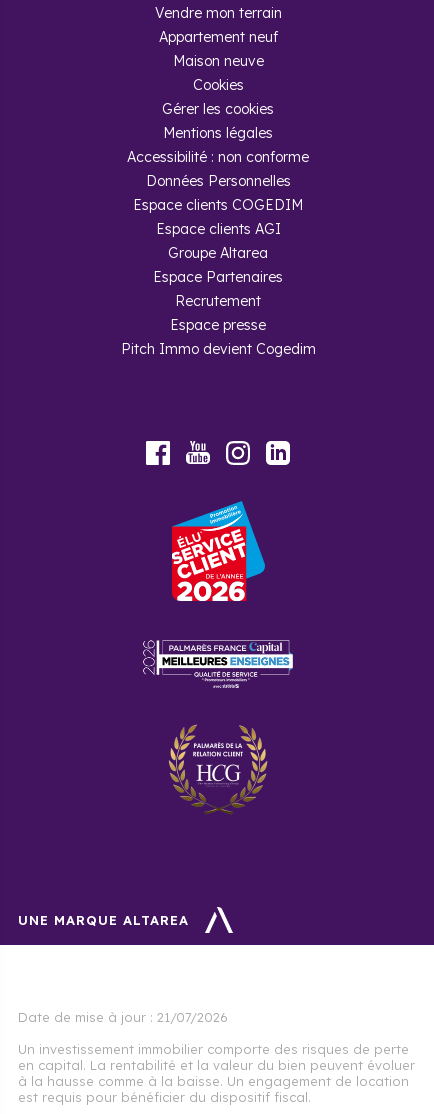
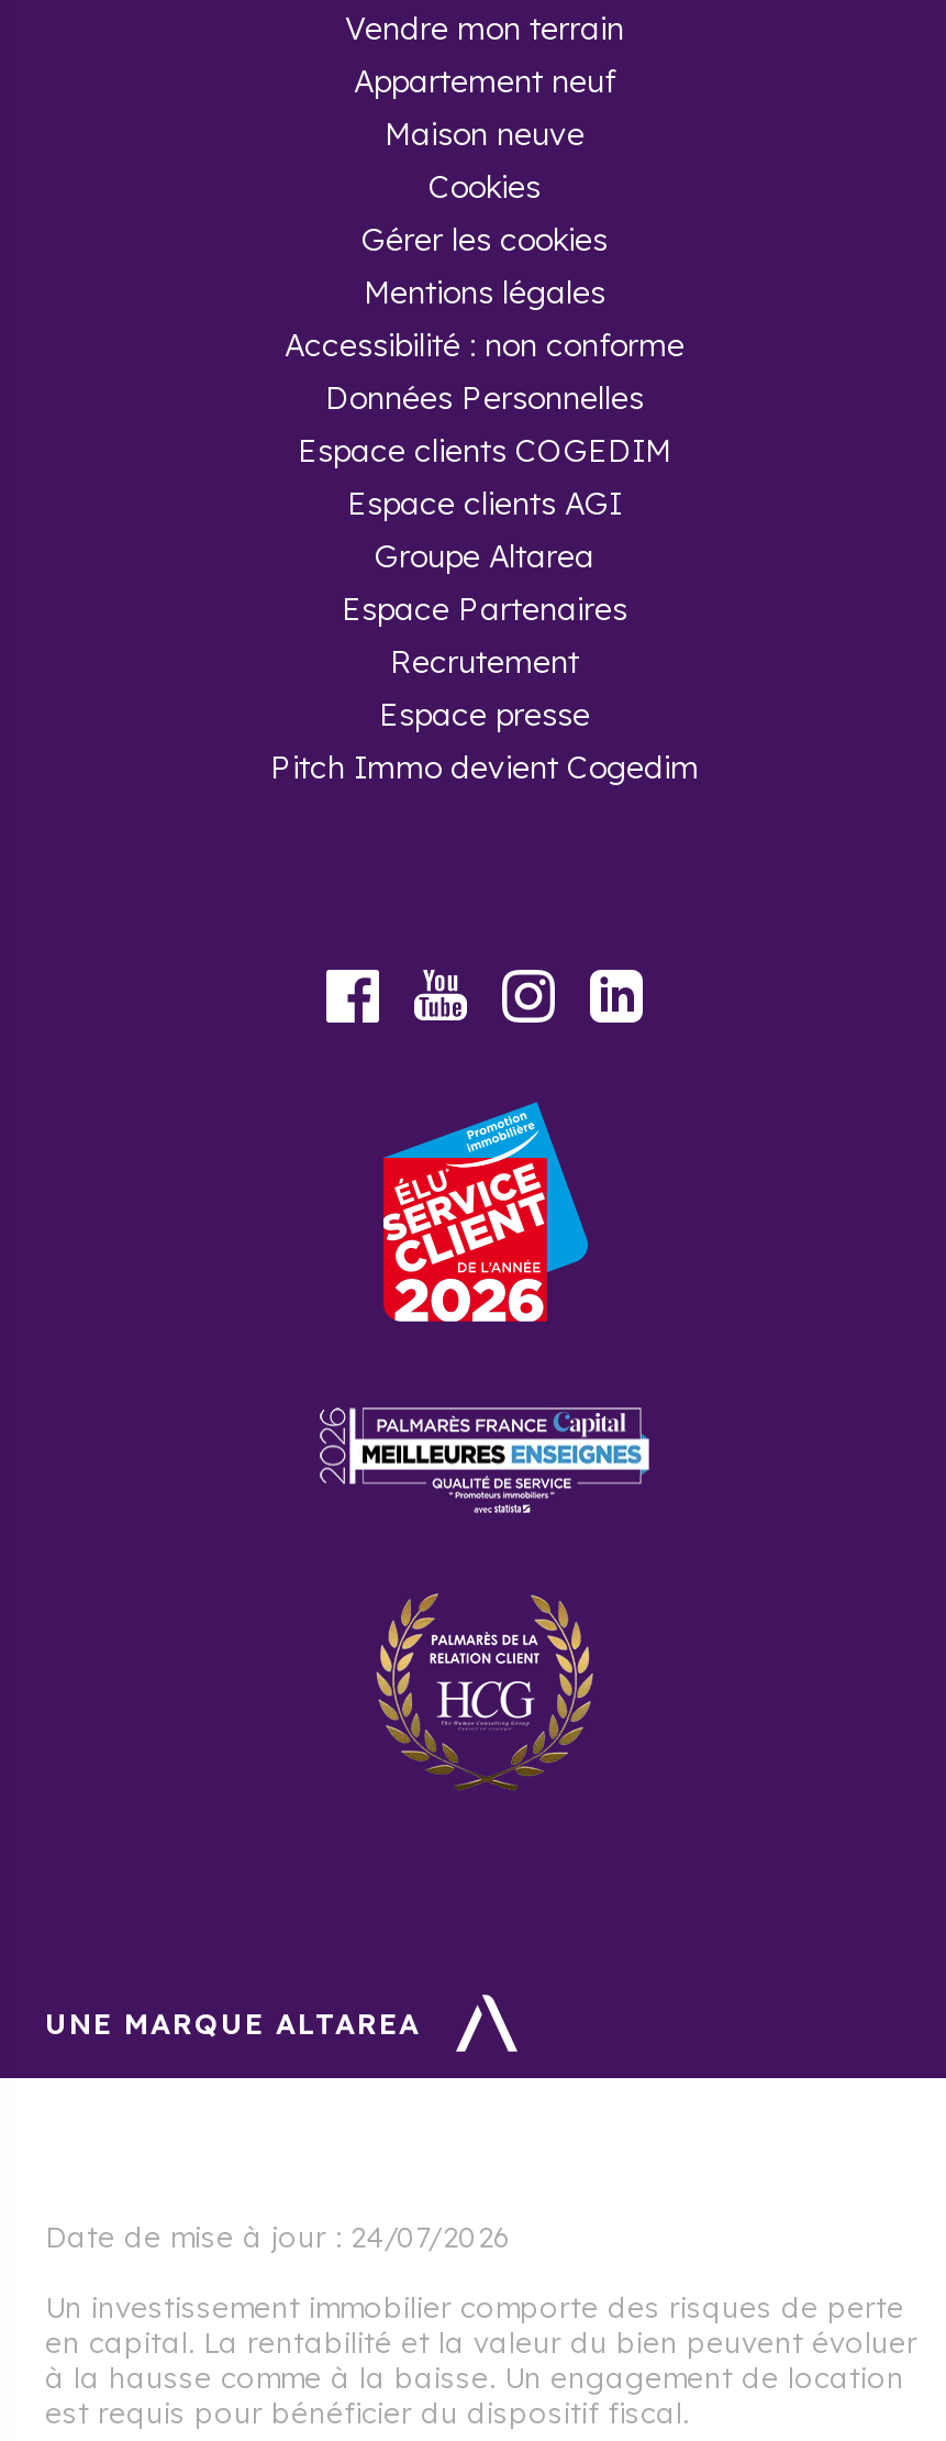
[18,1009,228,1025] Date de mise à jour : 21/07/2026 -> [45,2219,511,2254] Date de mise à jour : 24/07/2026

